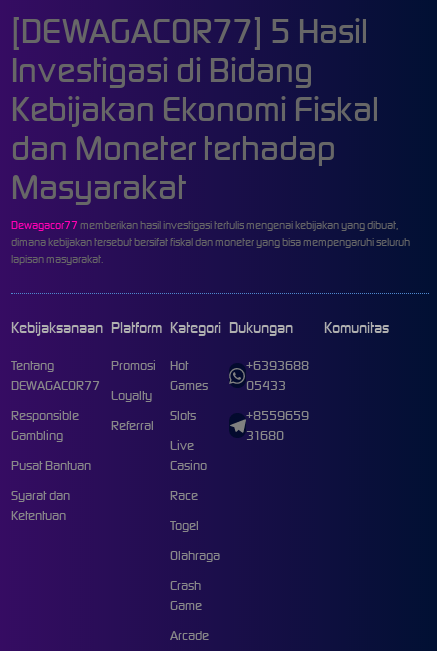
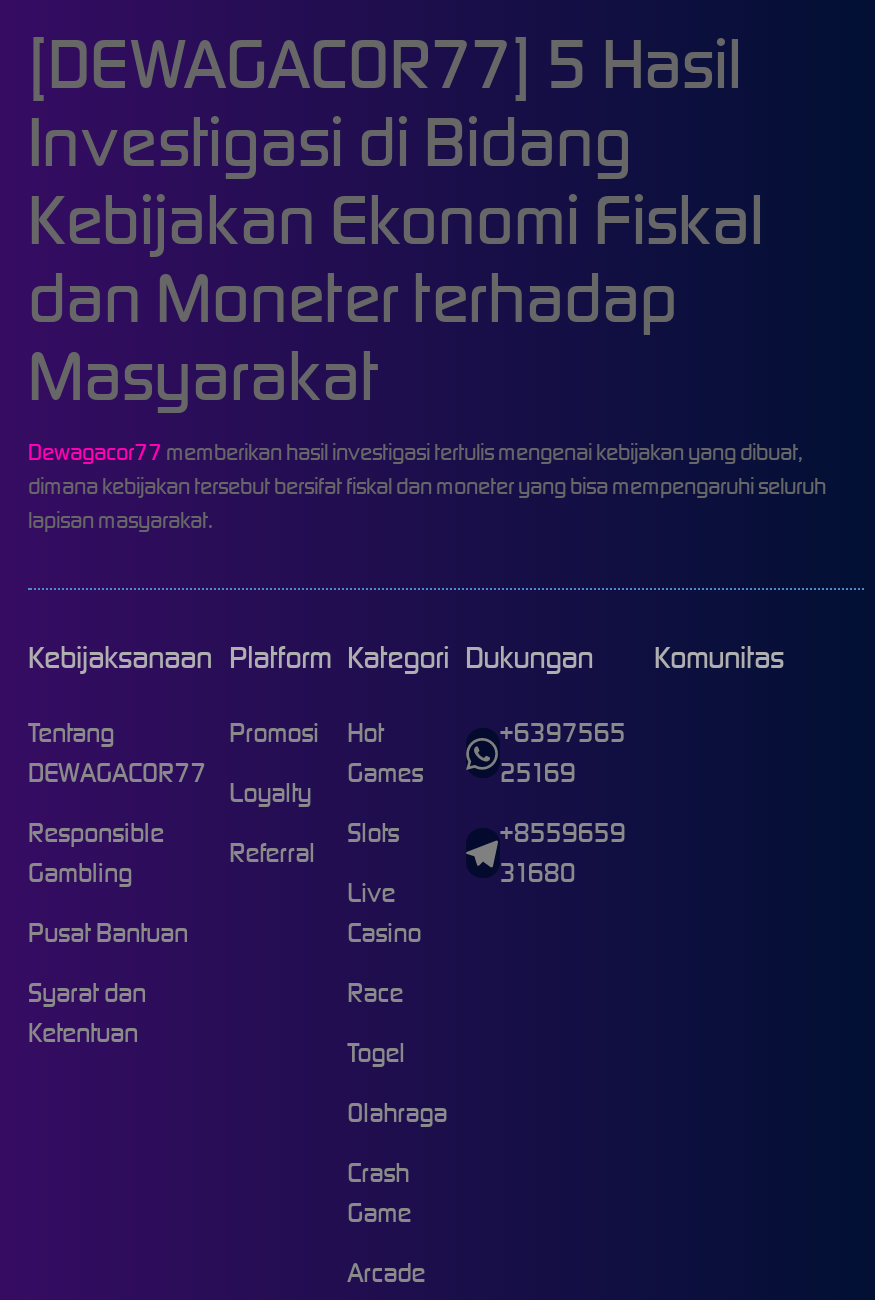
[246,357,309,374] +6393688 -> [499,715,625,749] +6397565
[246,377,286,394] 05433 -> [499,755,575,789] 25169

